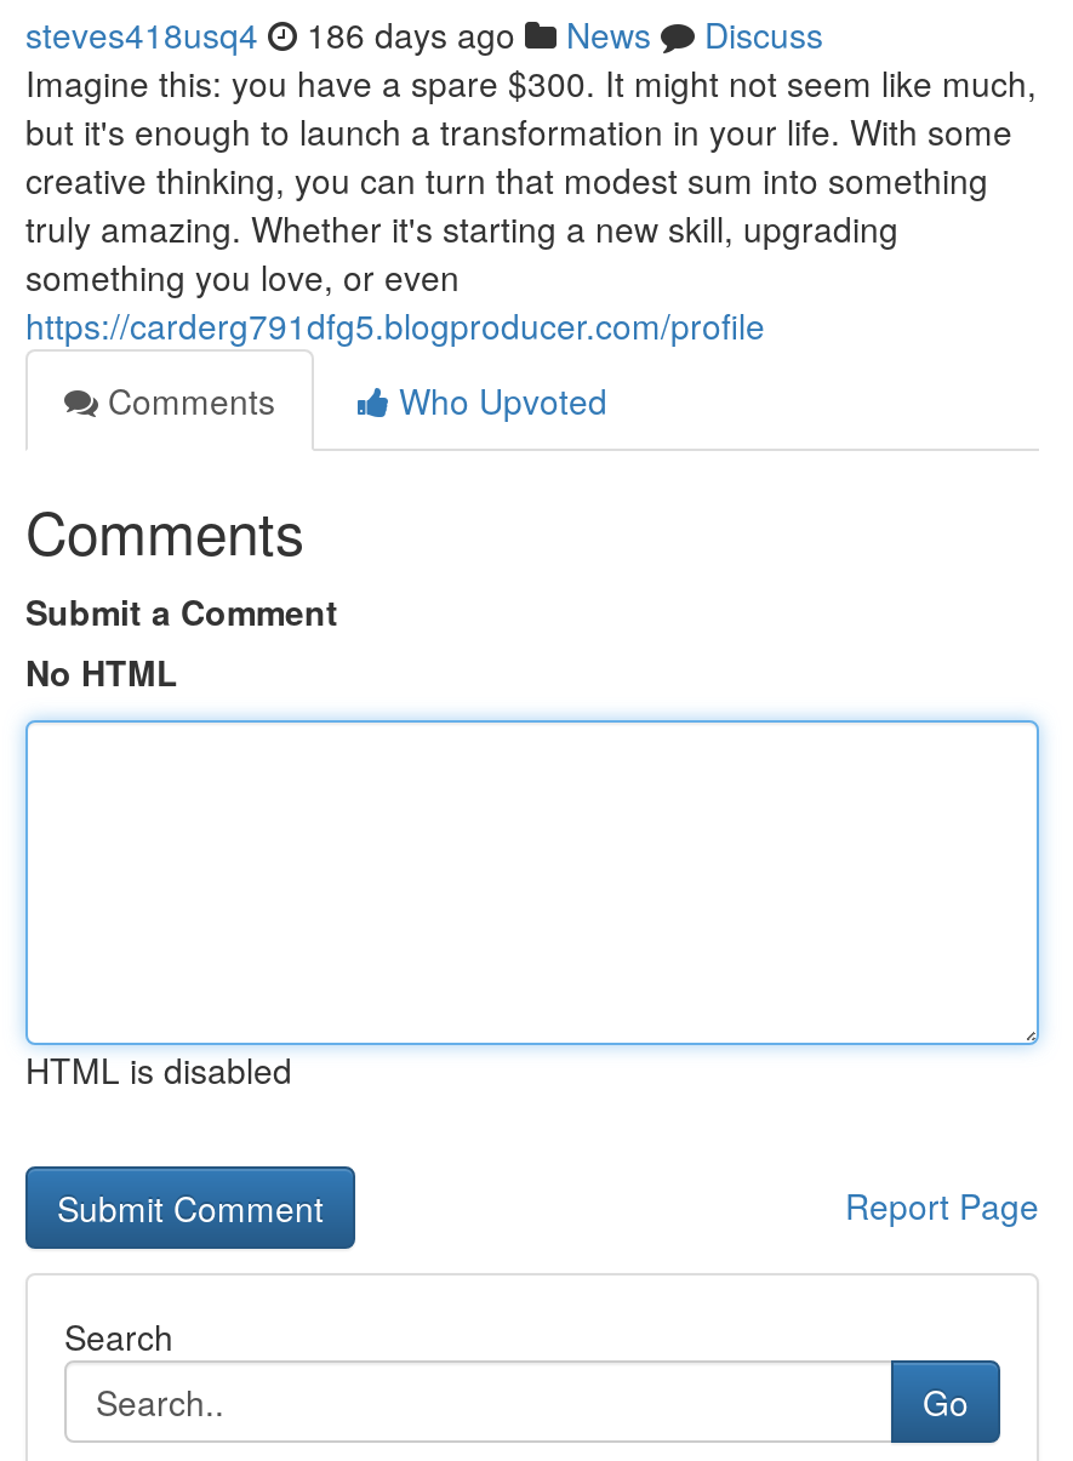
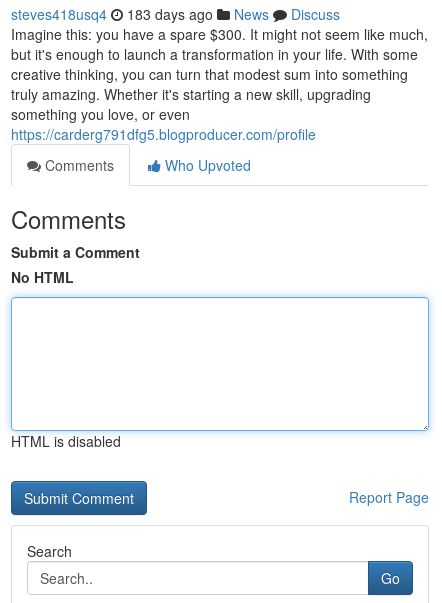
[25,10,823,58] steves418usq4 186 days ago News Discuss -> [11,4,340,24] steves418usq4 183 days ago News Discuss

